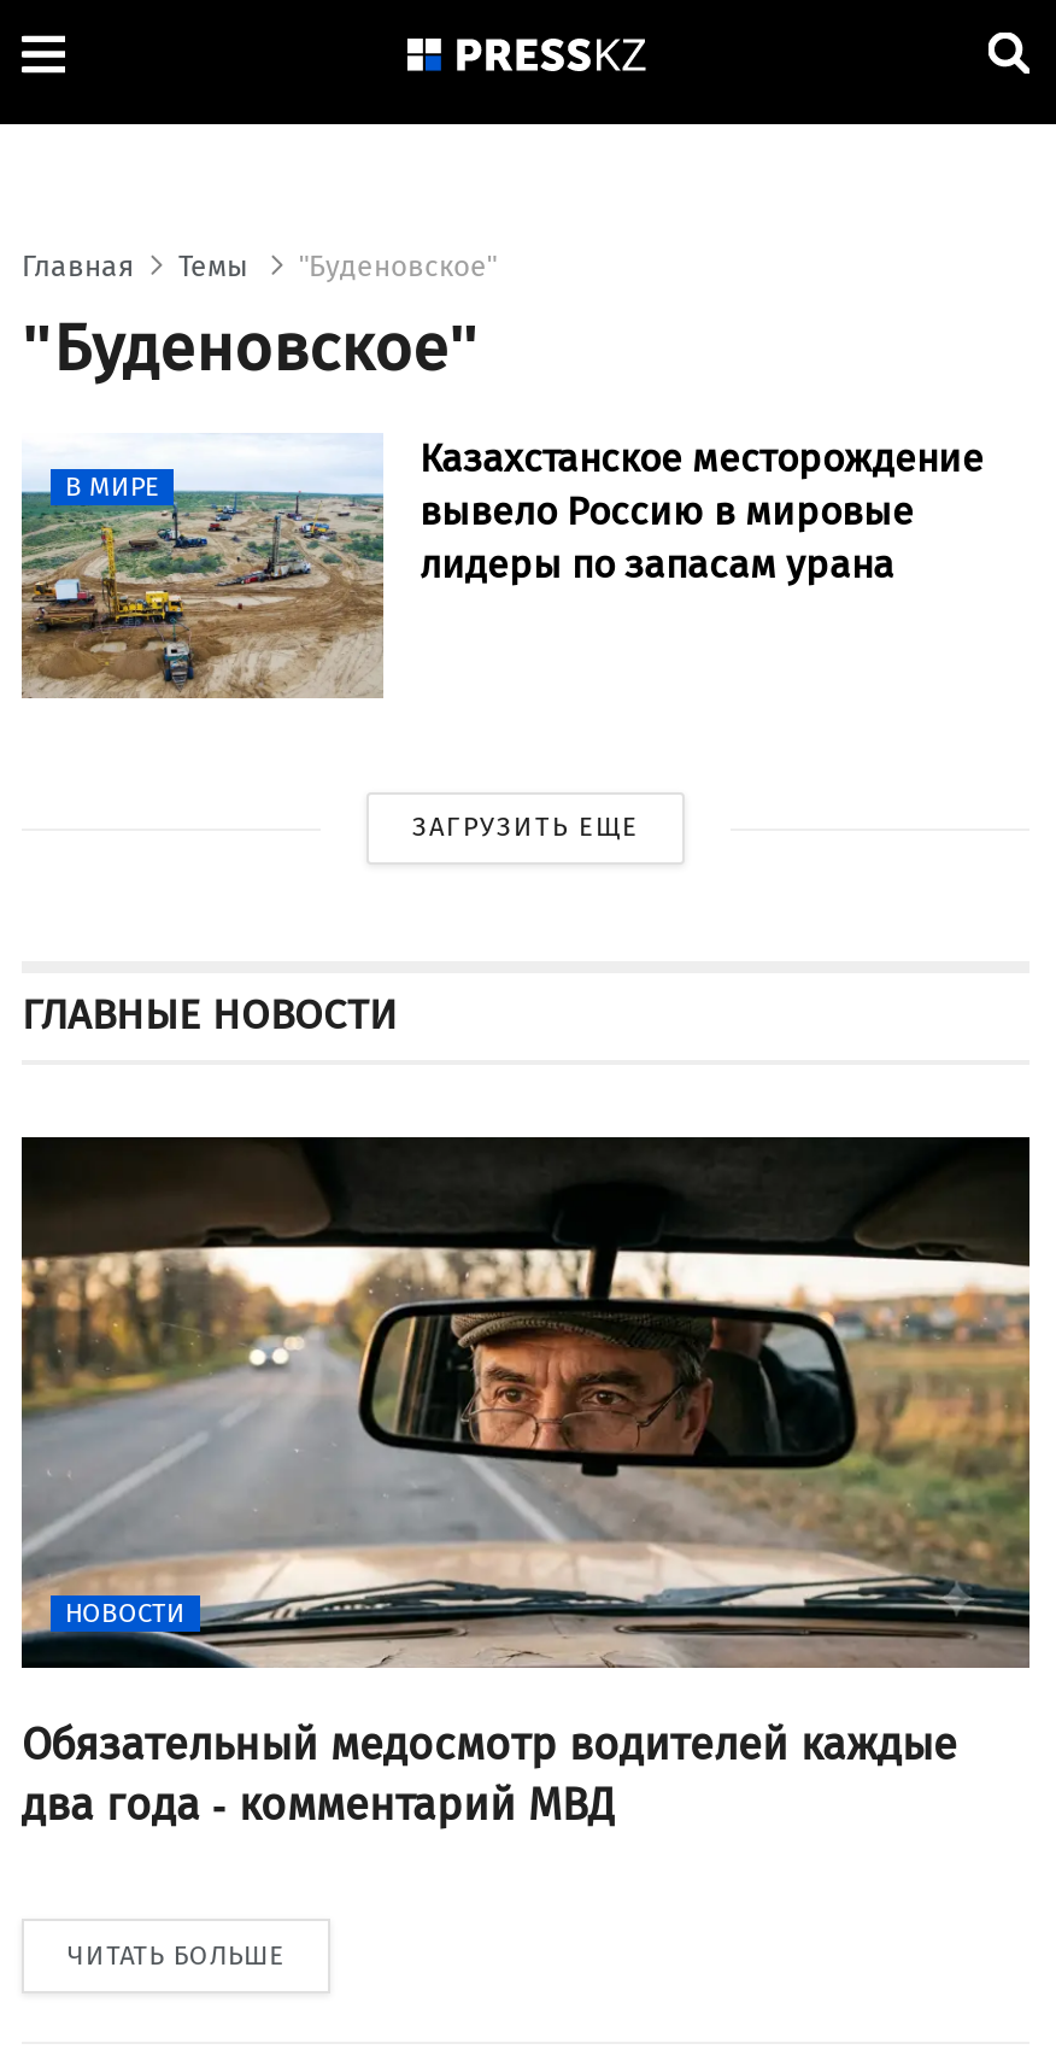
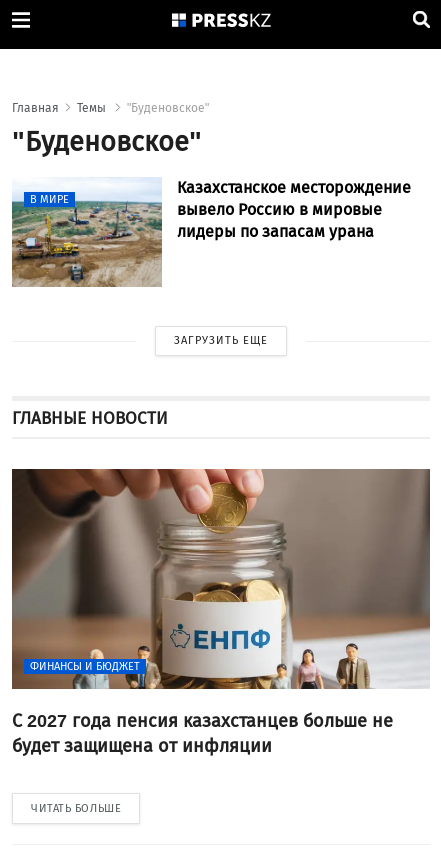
[19,1135,1032,1670] [image] | НОВОСТИ -> [11,468,431,690] [image] | ФИНАНСЫ И БЮДЖЕТ
[22,1719,957,1833] Обязательный медосмотр водителей каждые | два года - комментарий МВД -> [12,710,393,757] С 2027 года пенсия казахстанцев больше не | будет защищена от инфляции

